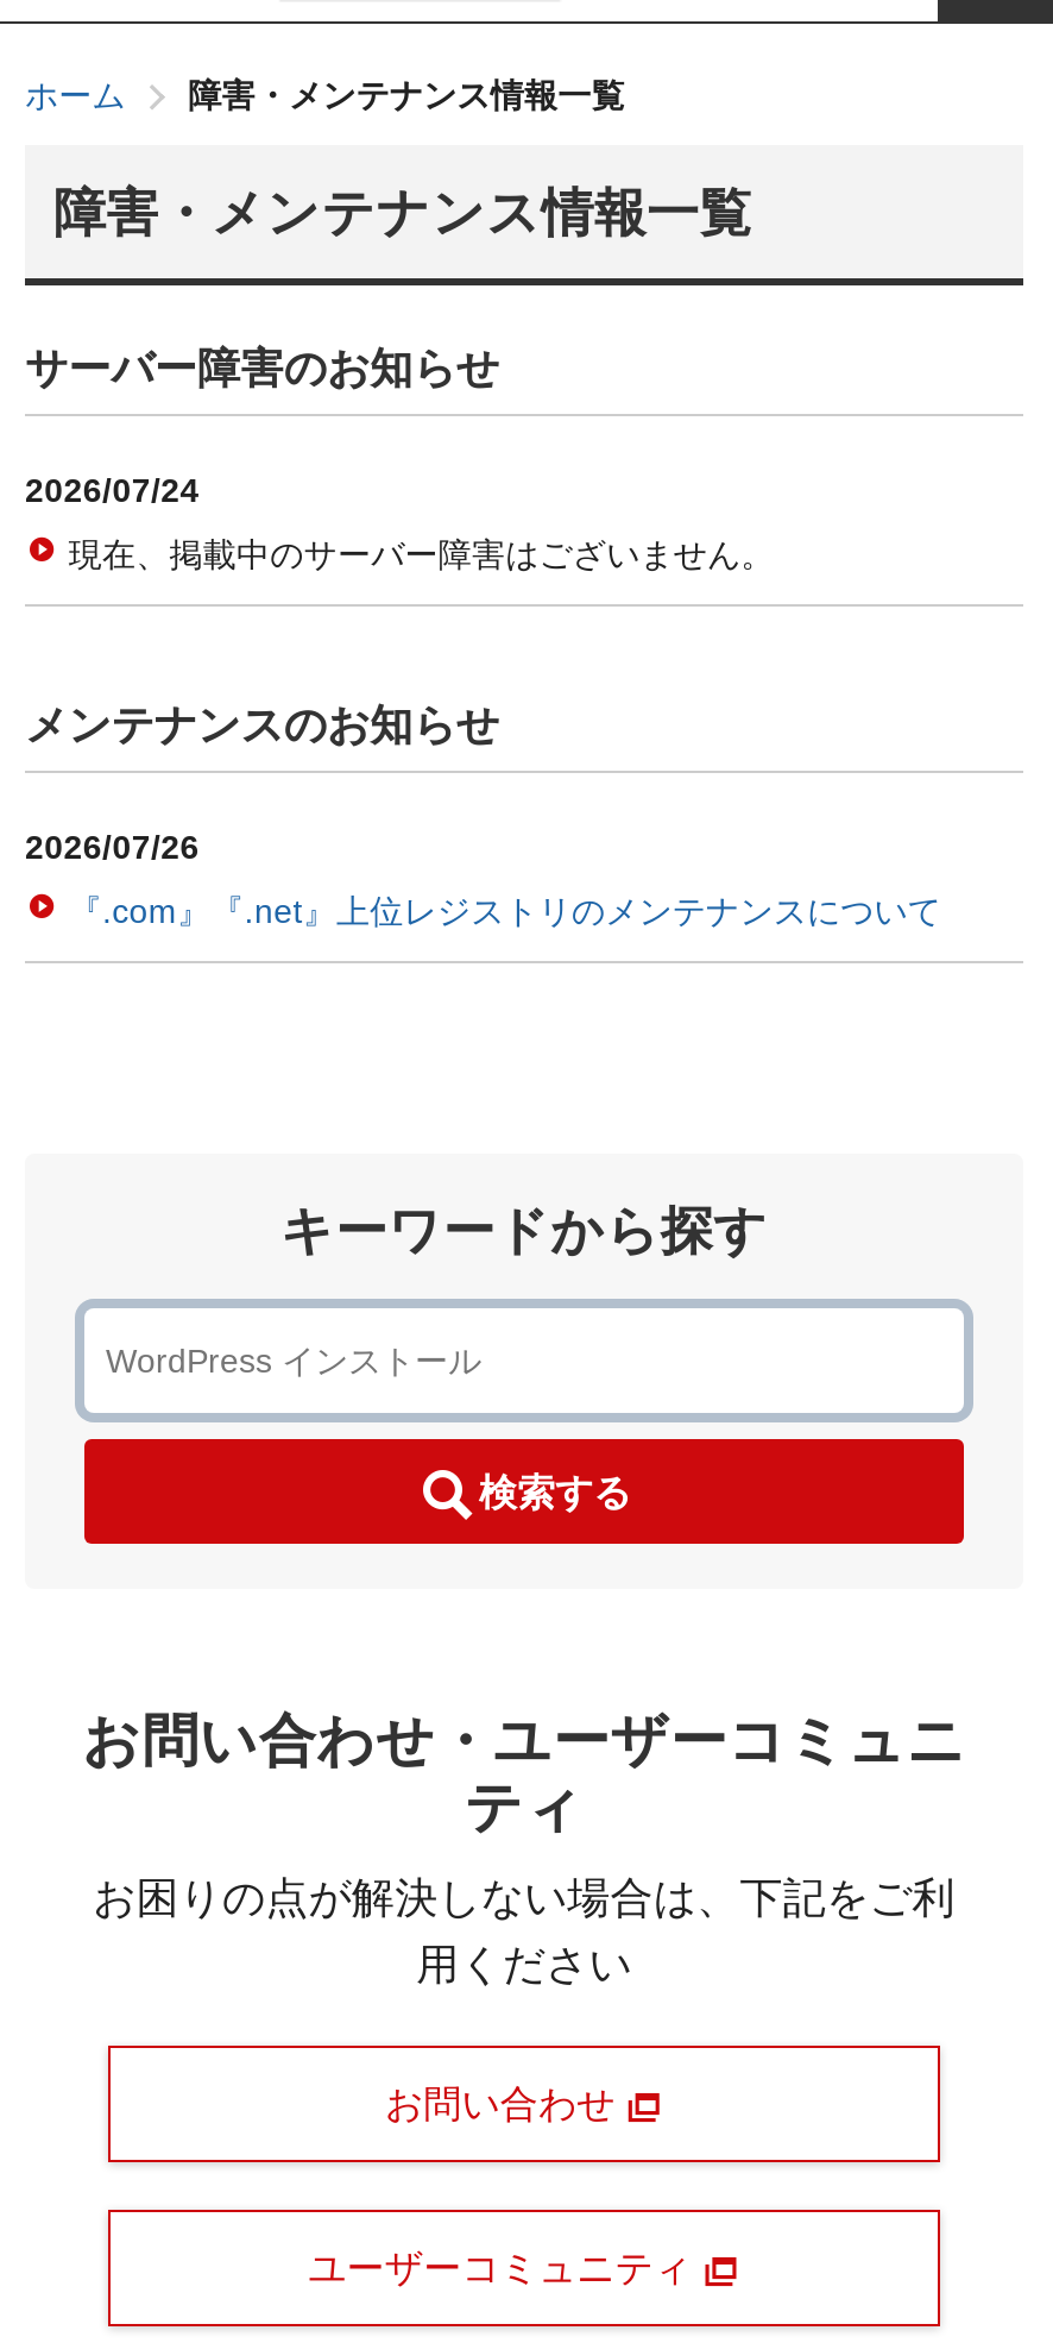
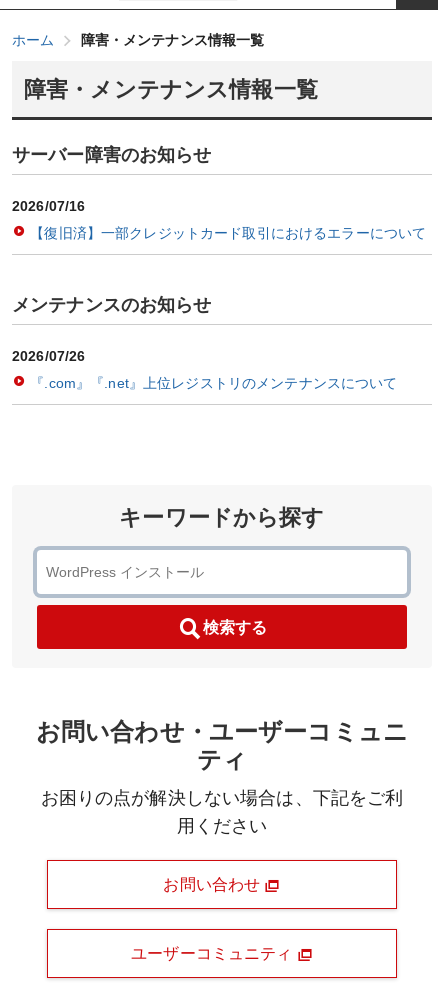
[25,471,199,509] 2026/07/24 -> [12,198,85,214] 2026/07/16
[68,535,774,573] 現在、掲載中のサーバー障害はございません。 -> [30,225,426,241] 【復旧済】一部クレジットカード取引におけるエラーについて

